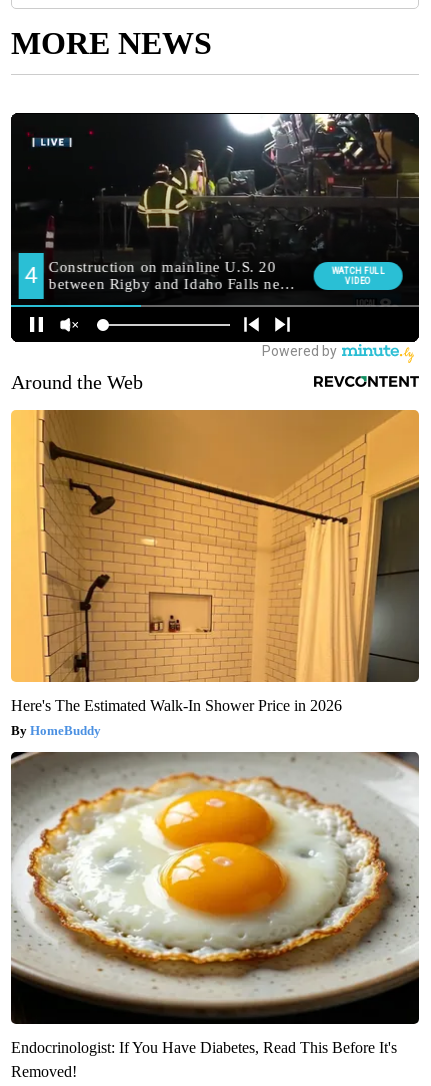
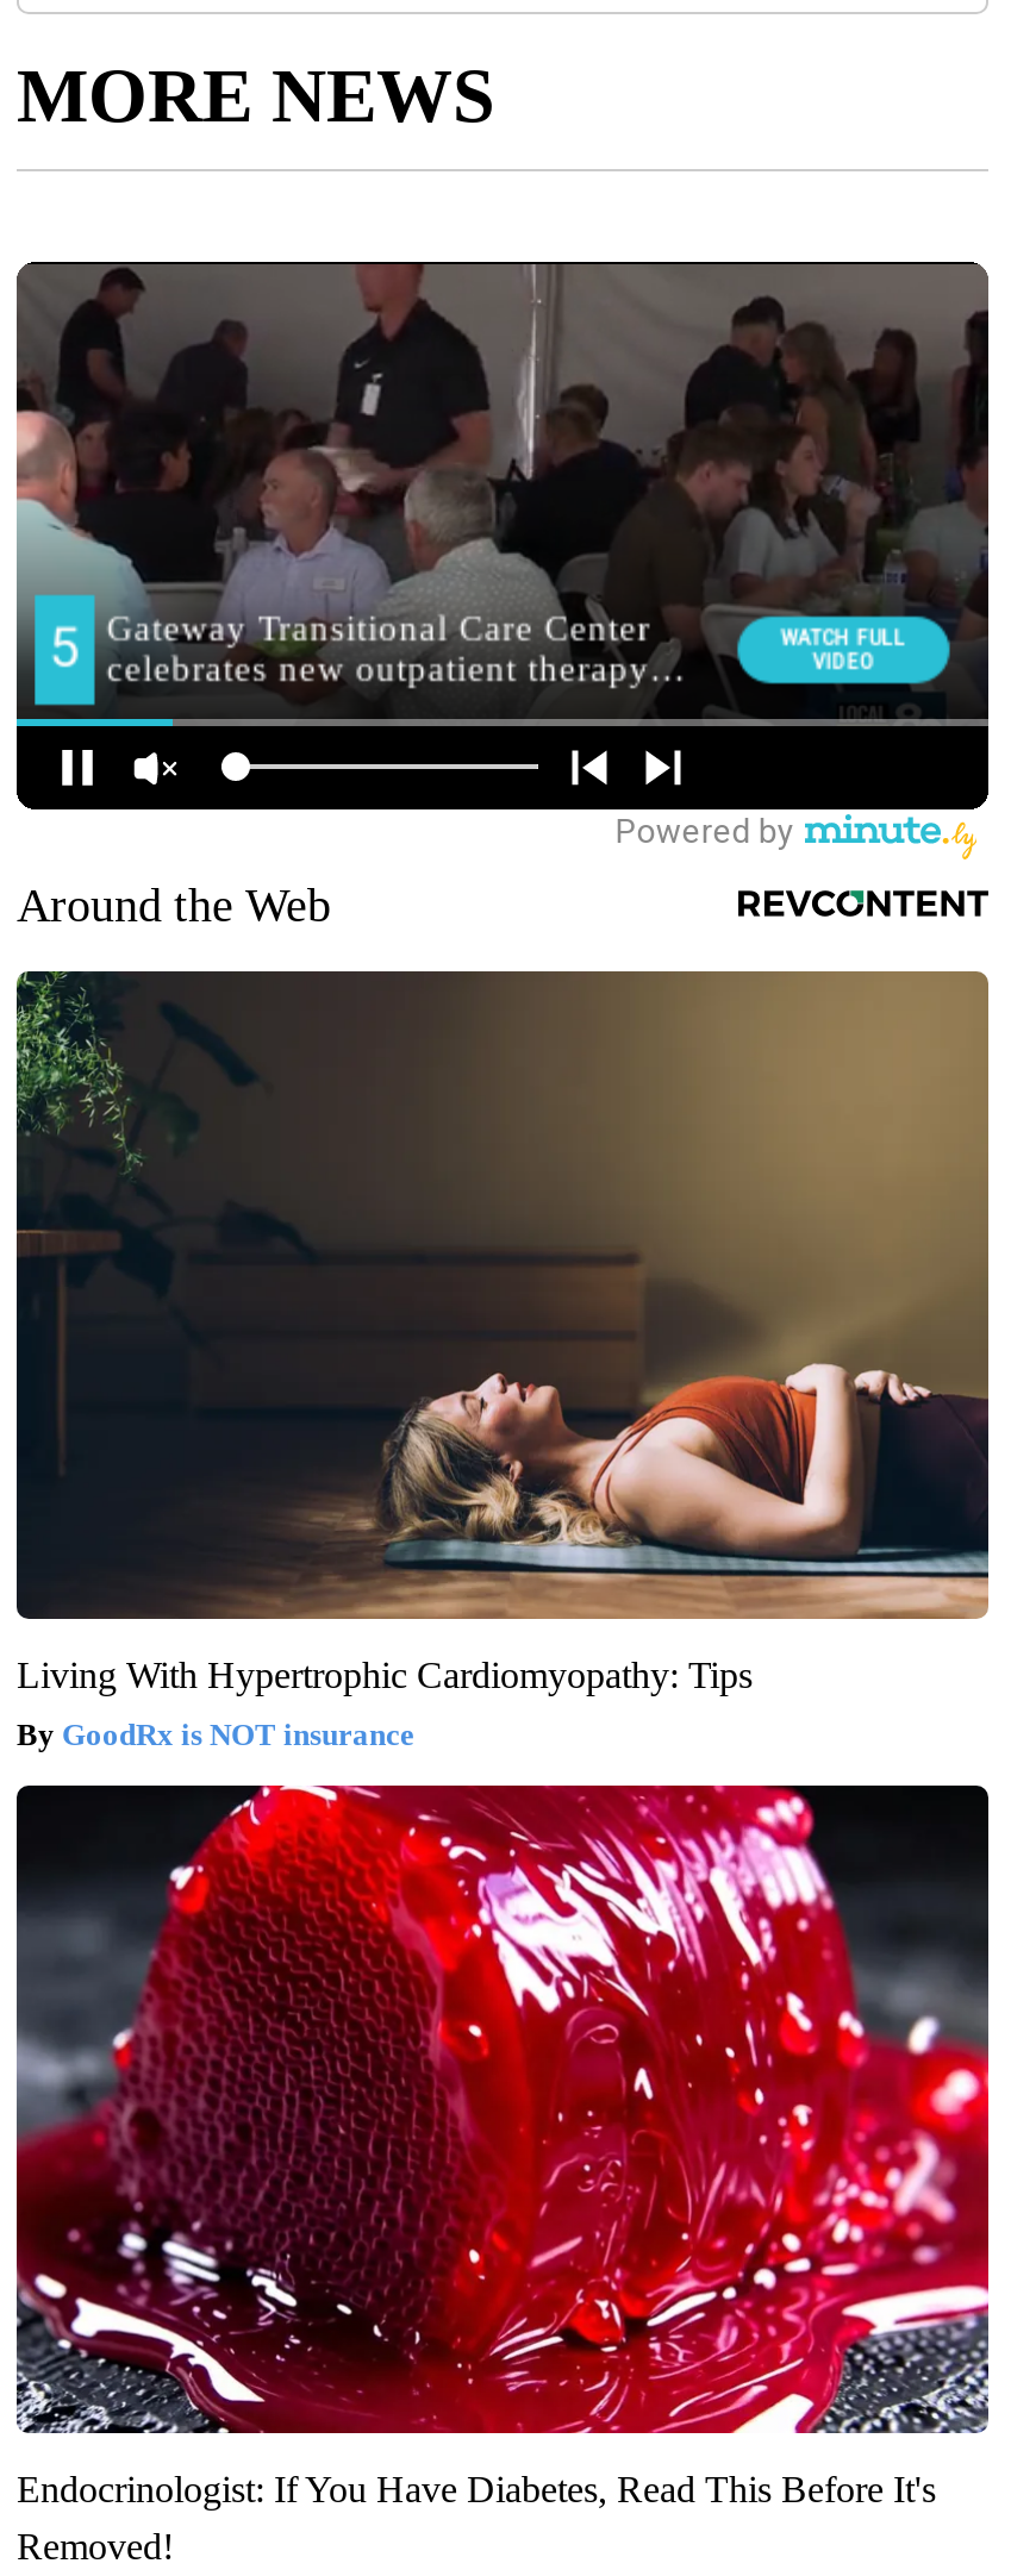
[10,113,420,307] [image] -> [14,262,988,726] [image]
[10,409,420,714] [image] | Here's The Estimated Walk-In Shower Price in 2026 -> [14,969,991,1694] [image] | Living With Hypertrophic Cardiomyopathy: Tips
[30,723,101,738] HomeBuddy -> [62,1715,414,1751] GoodRx is NOT insurance
[10,751,420,1025] [image] -> [14,1783,991,2436] [image]

